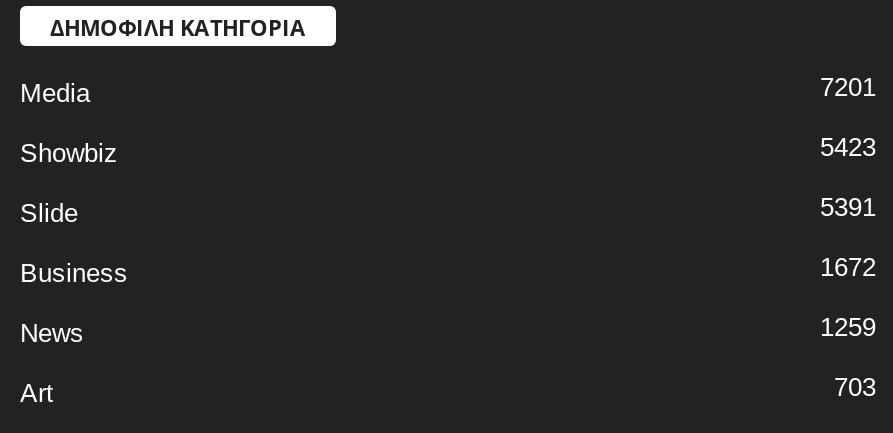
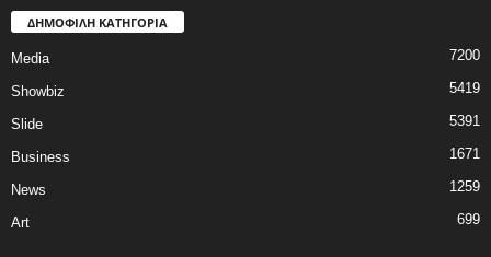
[820,73,876,103] 7201 -> [449,47,480,64] 7200
[820,133,876,163] 5423 -> [449,80,480,97] 5419
[820,253,876,283] 1672 -> [449,146,480,162] 1671
[834,373,876,403] 703 -> [457,211,480,228] 699

